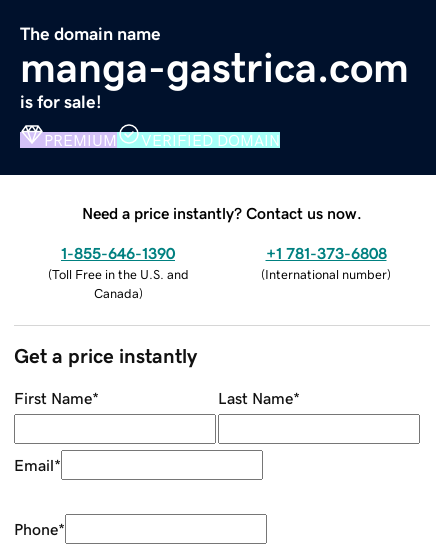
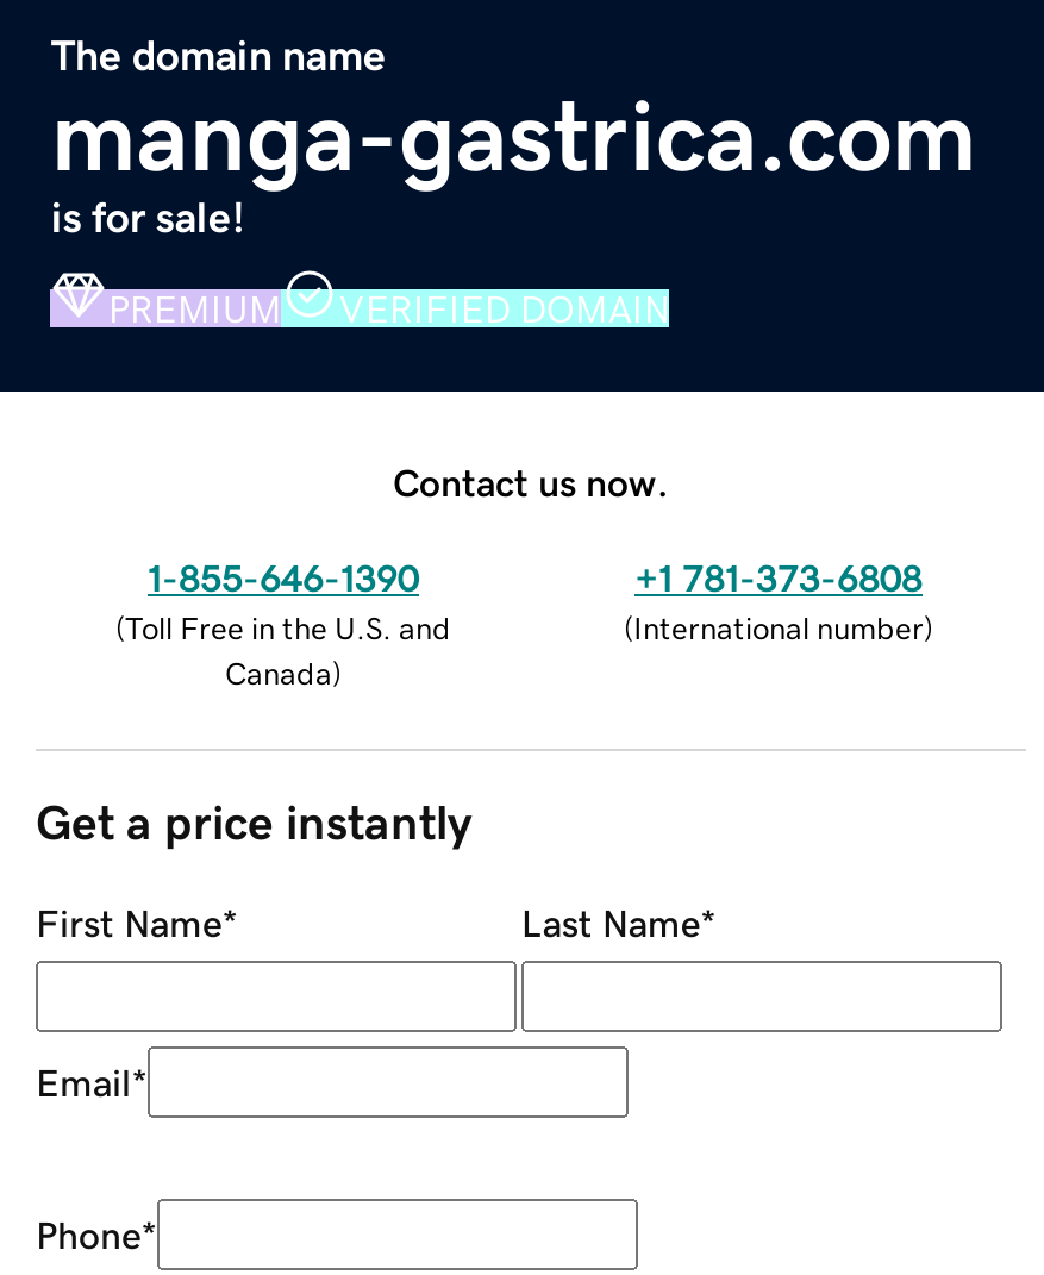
[82,205,362,221] Need a price instantly? Contact us now. -> [393,462,669,500] Contact us now.

